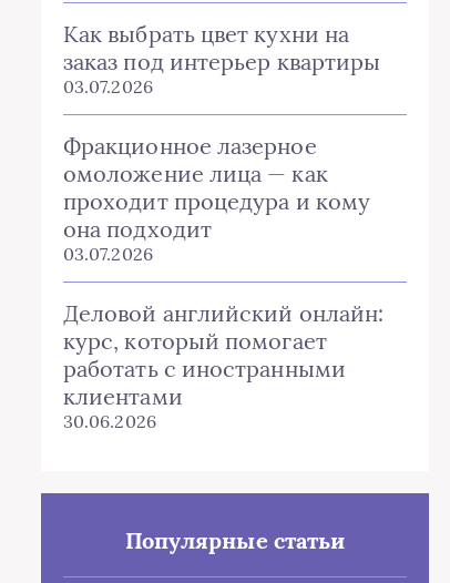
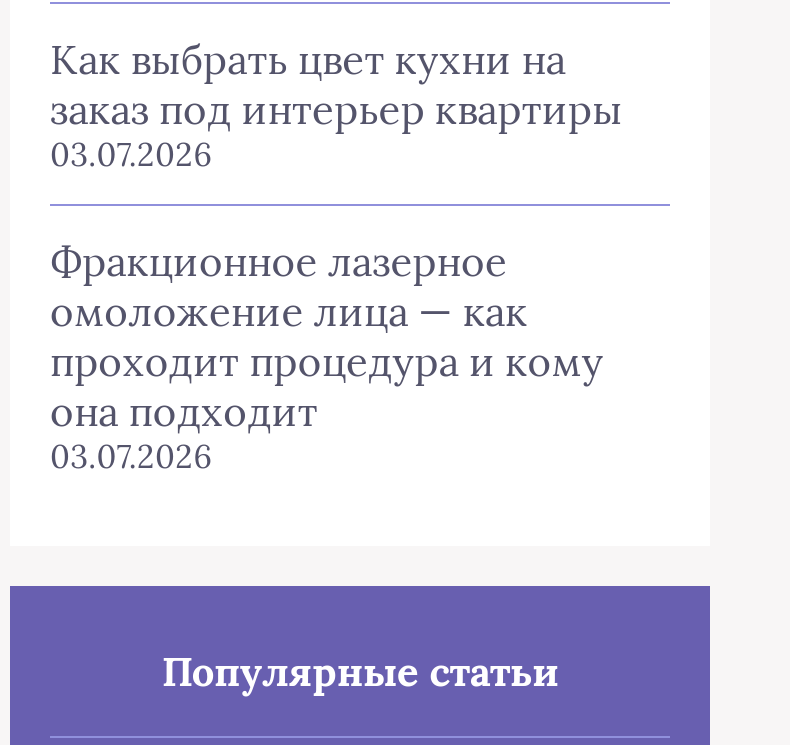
[63,299,384,432] Деловой английский онлайн: | курс, который помогает | работать с иностранными | клиентами | 30.06.2026 -> none

